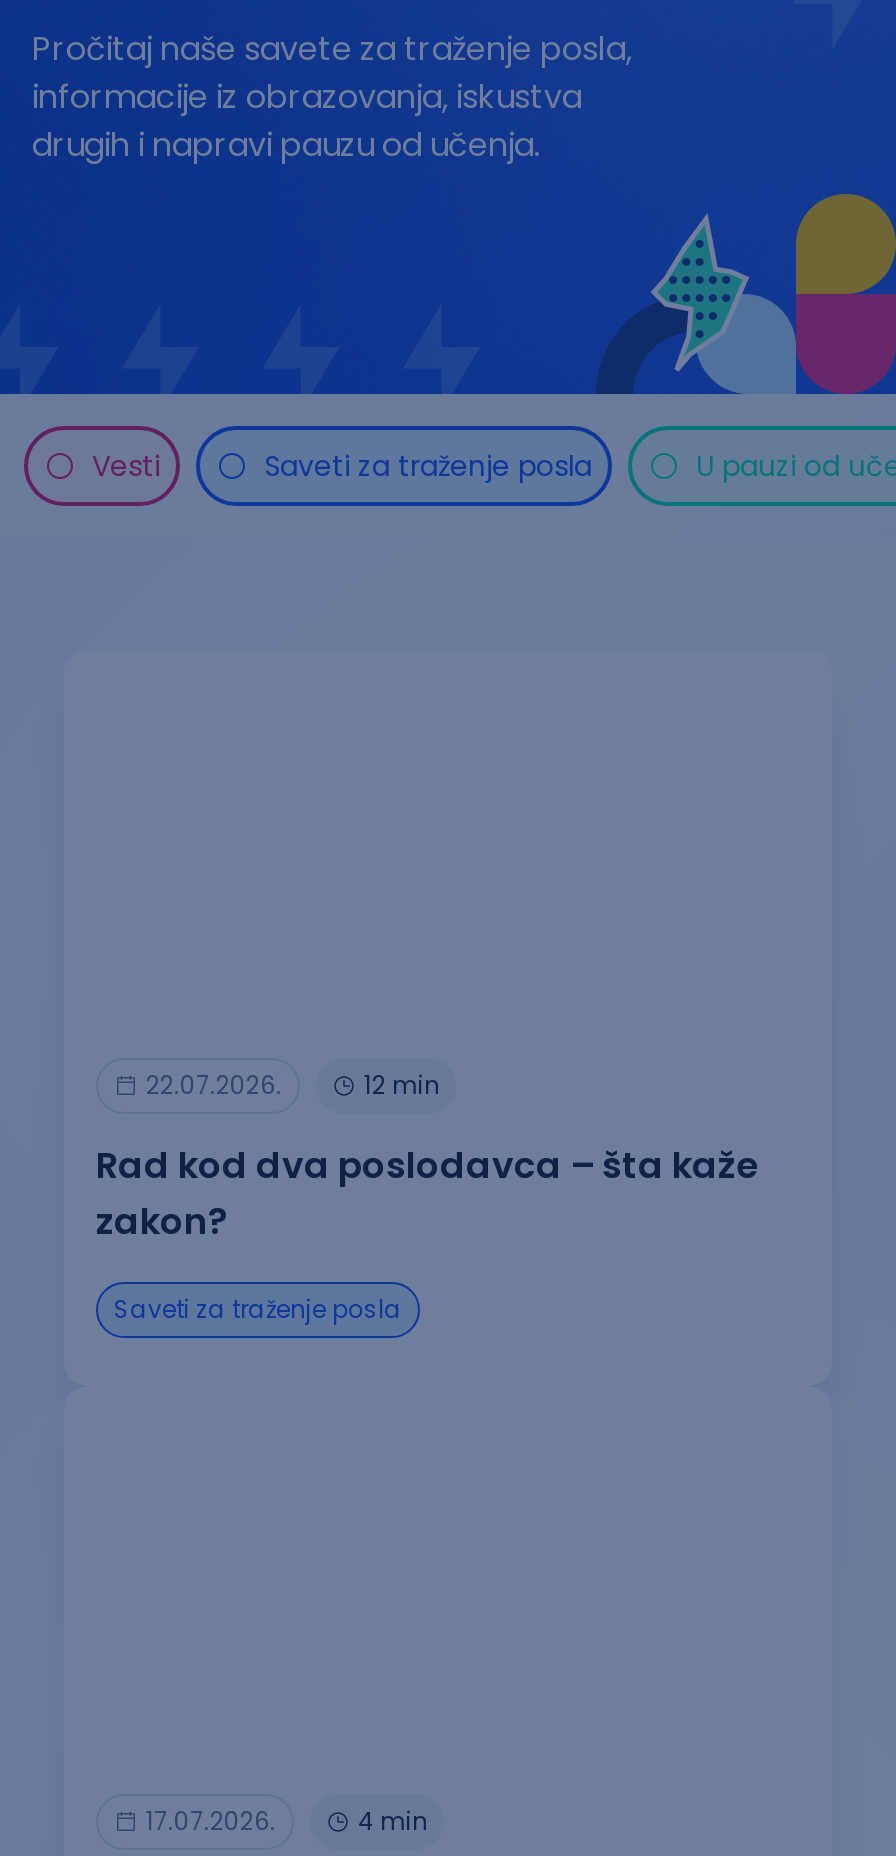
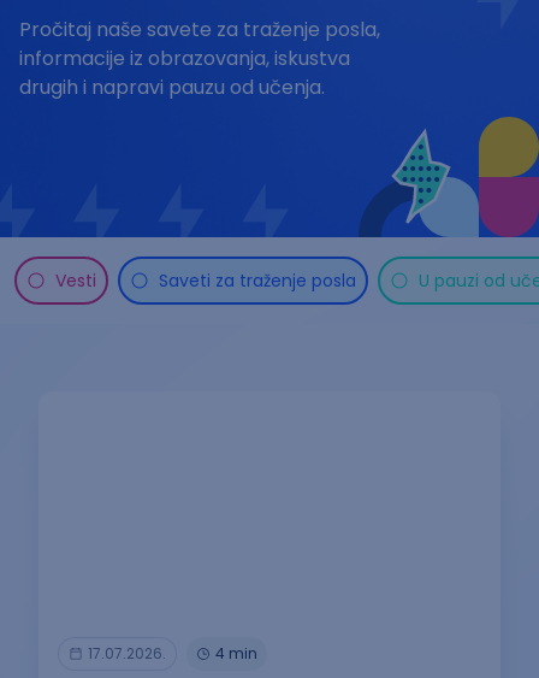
[96,1068,758,1326] 22.07.2026. | 12 min | Rad kod dva poslodavca – šta kaže | zakon? | Saveti za traženje posla -> none

